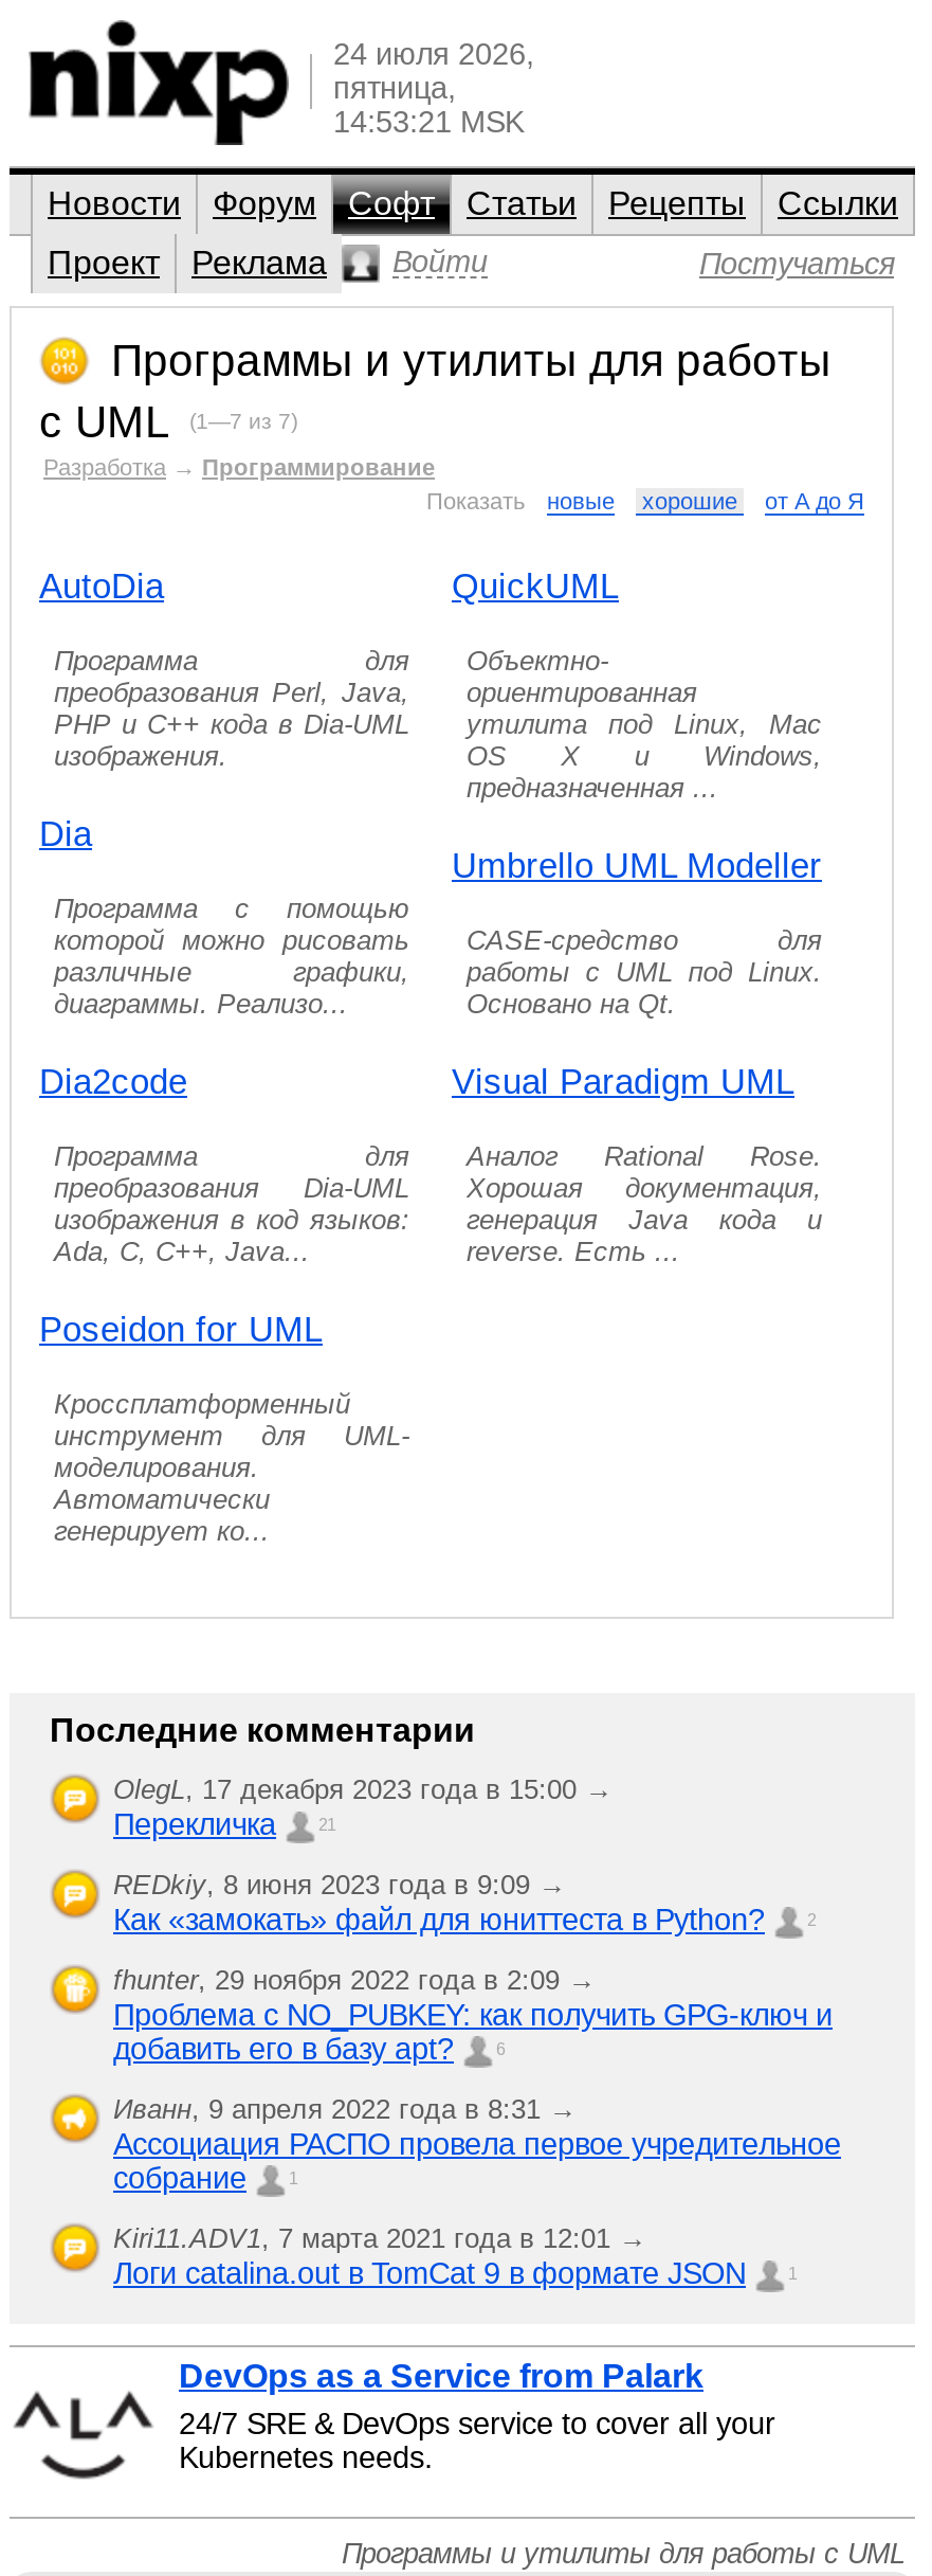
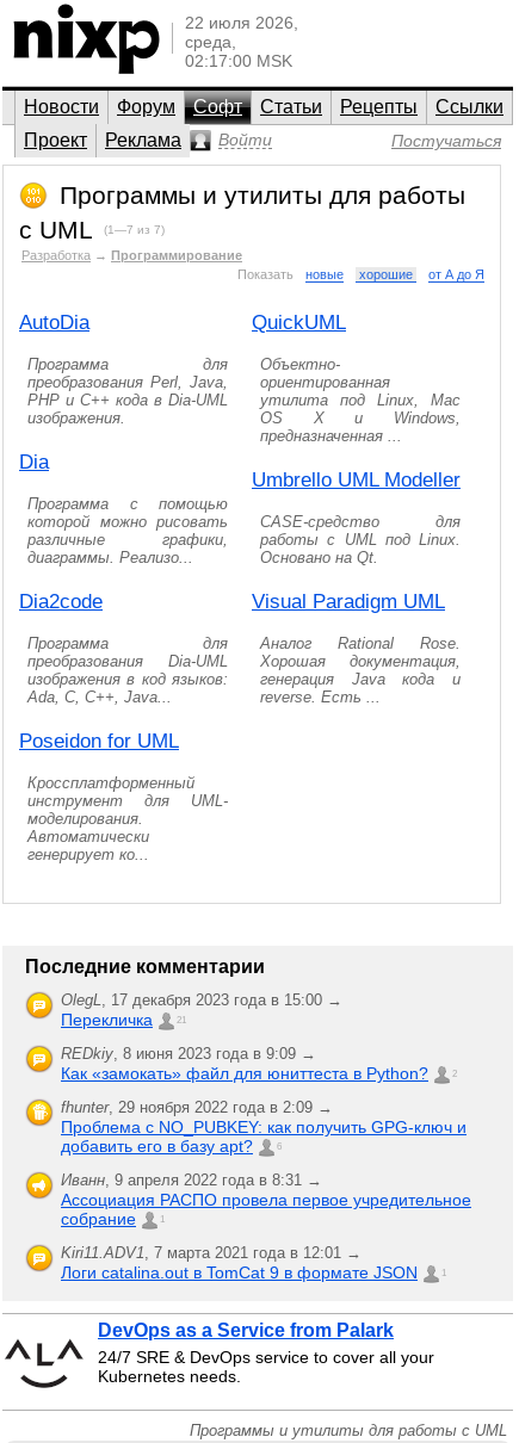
[333,37,534,139] 24 июля 2026, | пятница, | 14:53:21 MSK -> [185,13,298,70] 22 июля 2026, | среда, | 02:17:00 MSK

